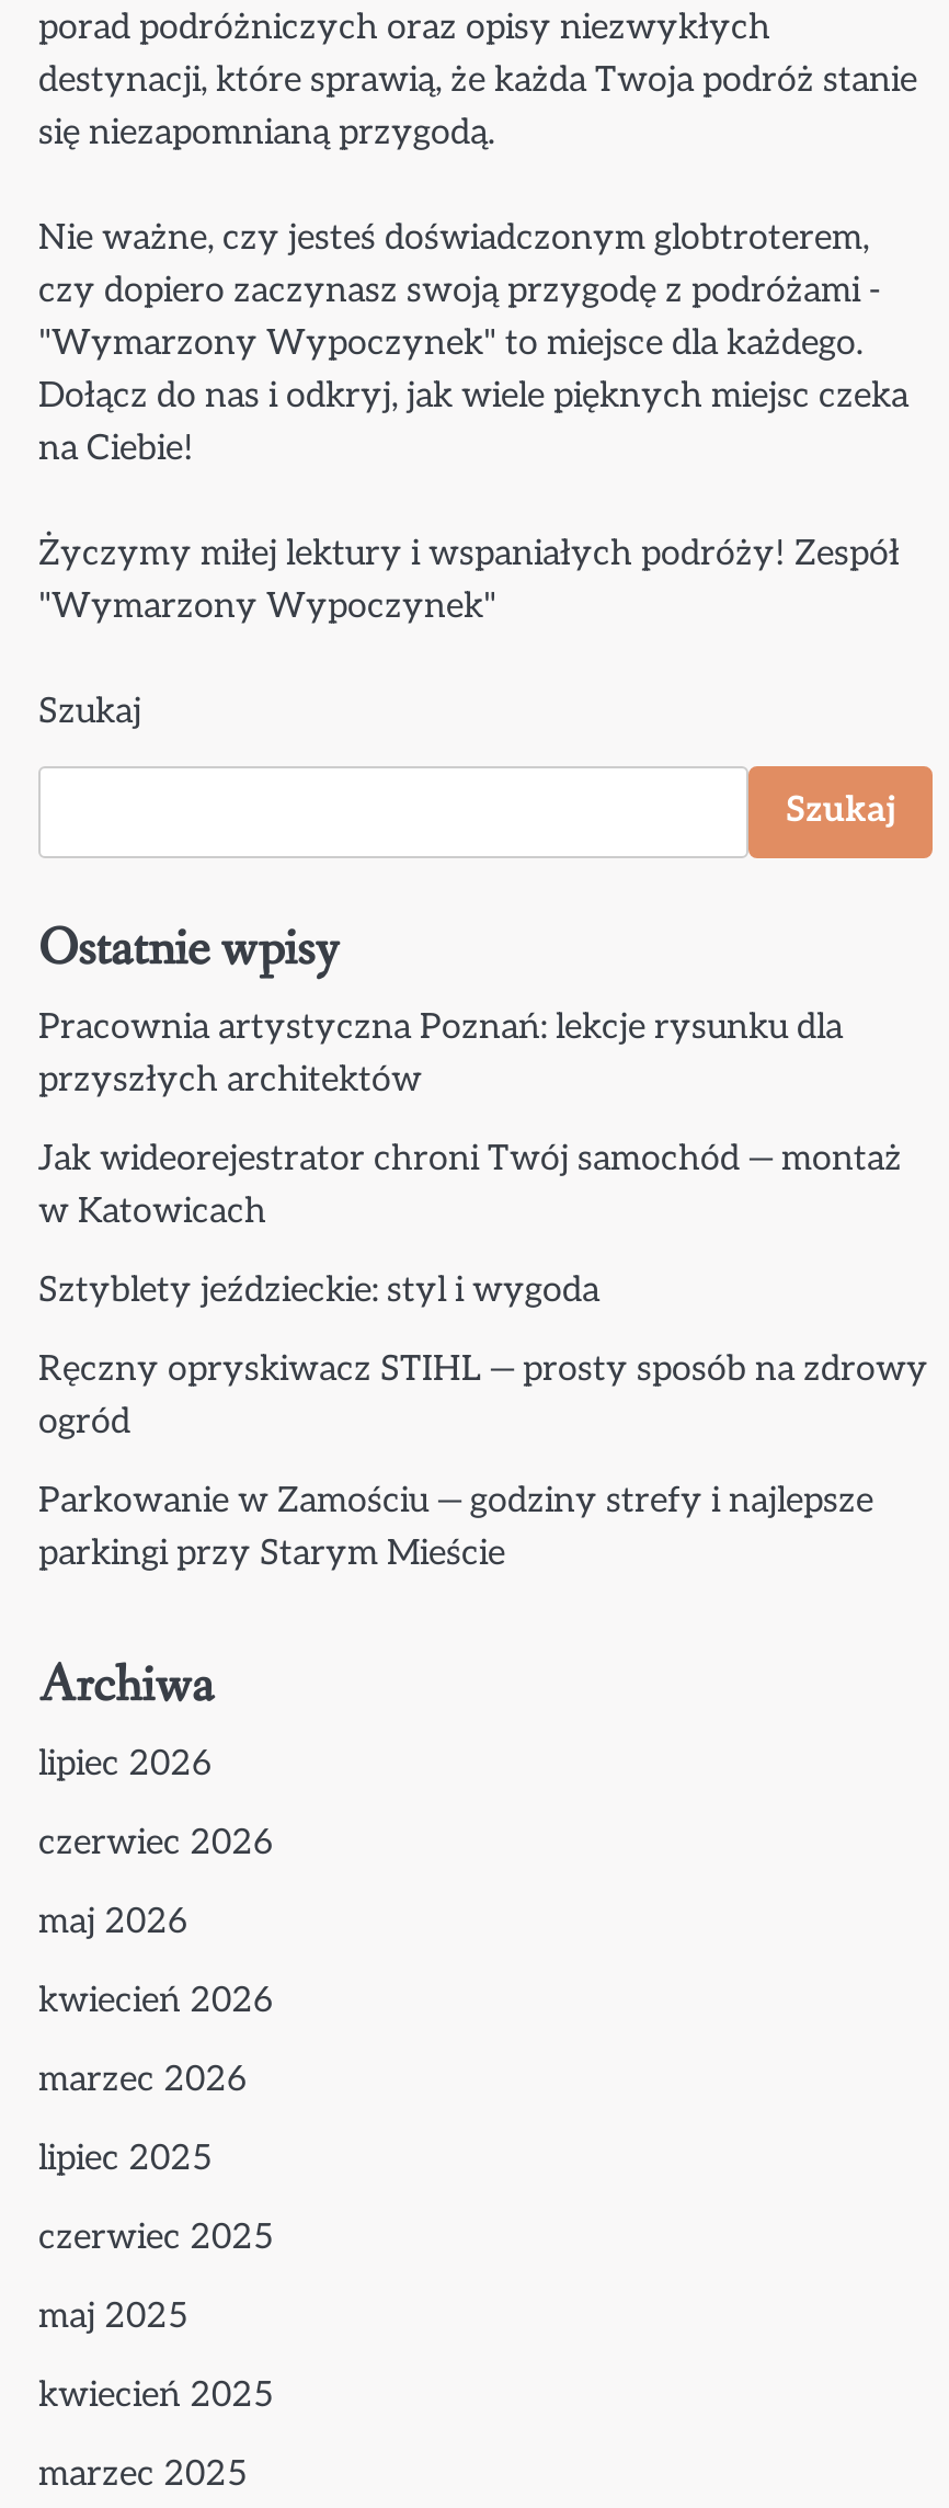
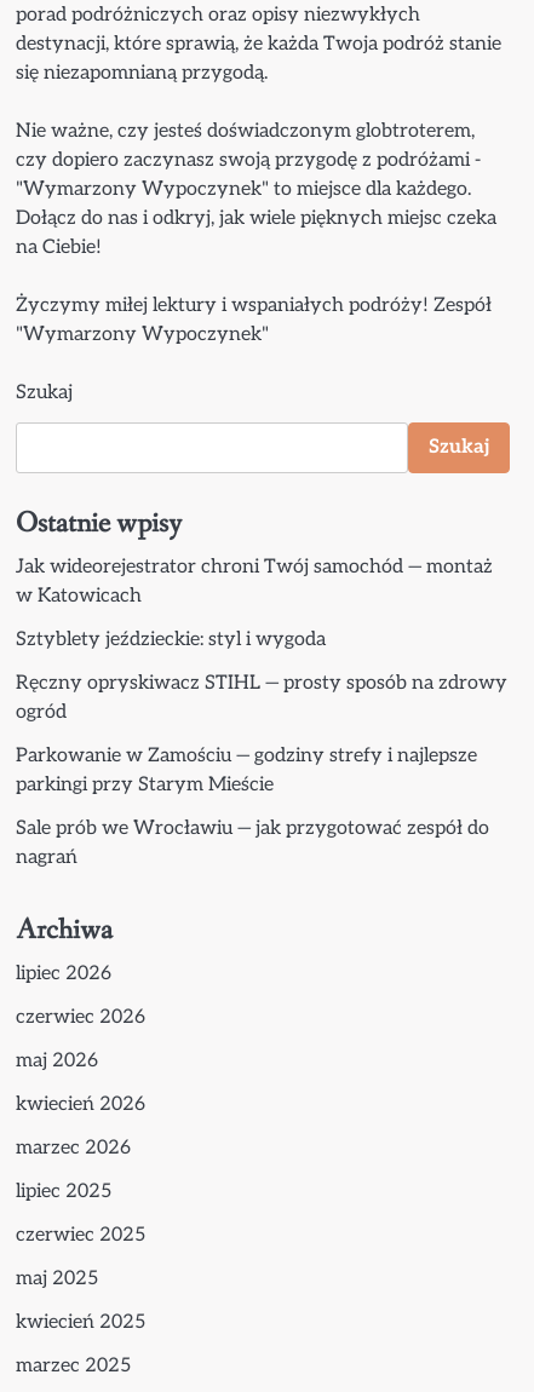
[38,1007,843,1101] Pracownia artystyczna Poznań: lekcje rysunku dla | przyszłych architektów -> none
moved [38,1139,928,1575] -> [16,556,507,797]: Jak wideorejestrator chroni Twój samochód — montaż | w Katowicach | Sztyblety jeździeckie: styl i wygoda | Ręczny opryskiwacz STIHL — prosty sposób na zdrowy | ogród | Parkowanie w Zamościu — godziny strefy i najlepsze | parkingi przy Starym Mieście
none -> [16,818,489,870] Sale prób we Wrocławiu — jak przygotować zespół do | nagrań

